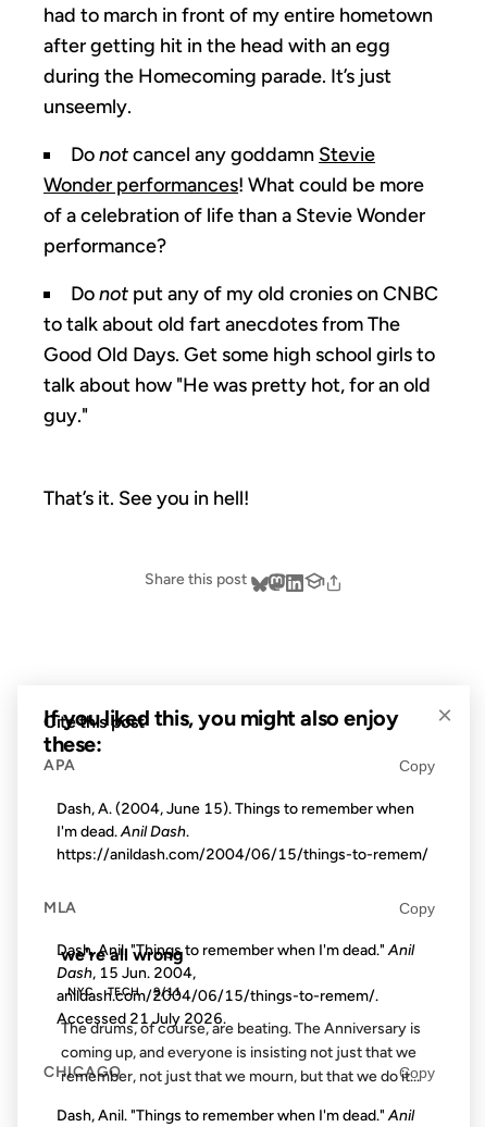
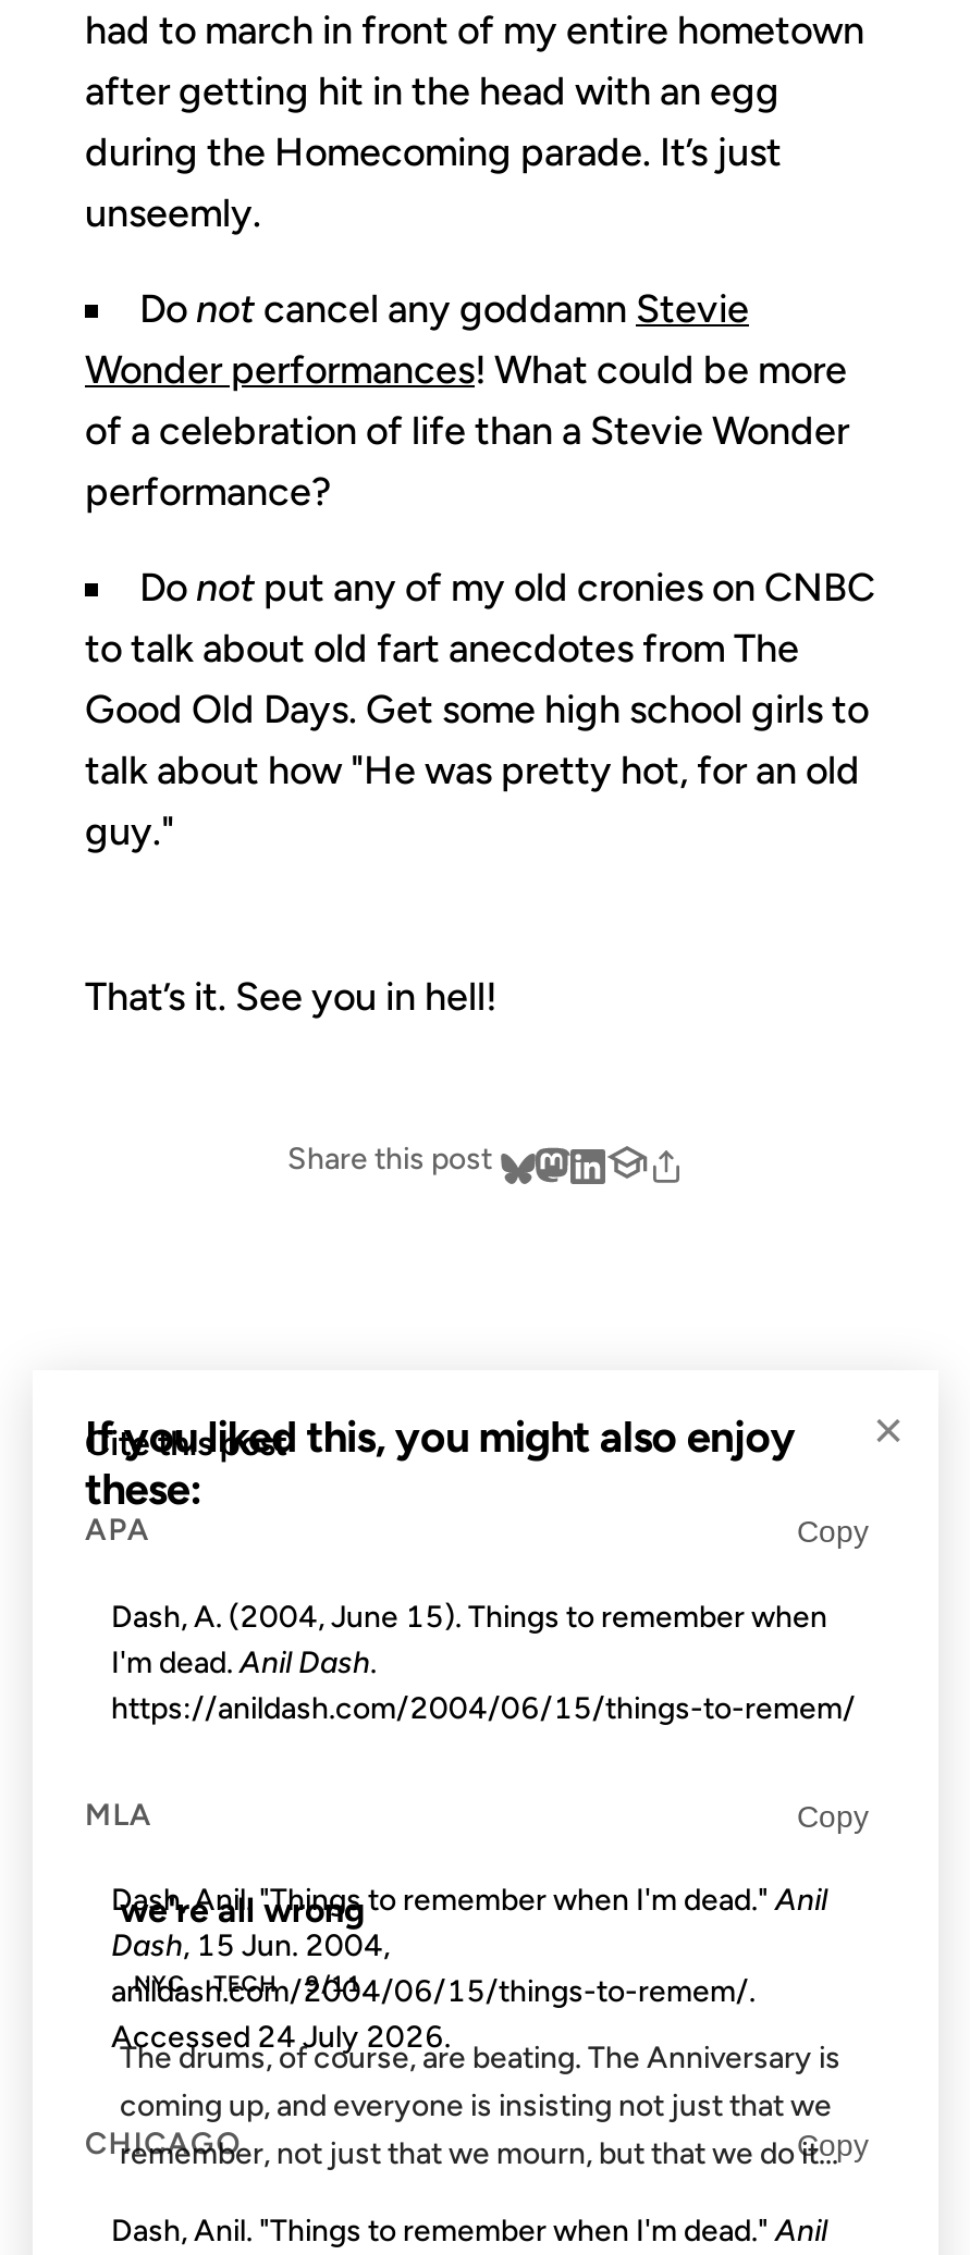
[57,1009,226,1028] Accessed 21 July 2026. -> [111,2019,451,2056] Accessed 24 July 2026.

